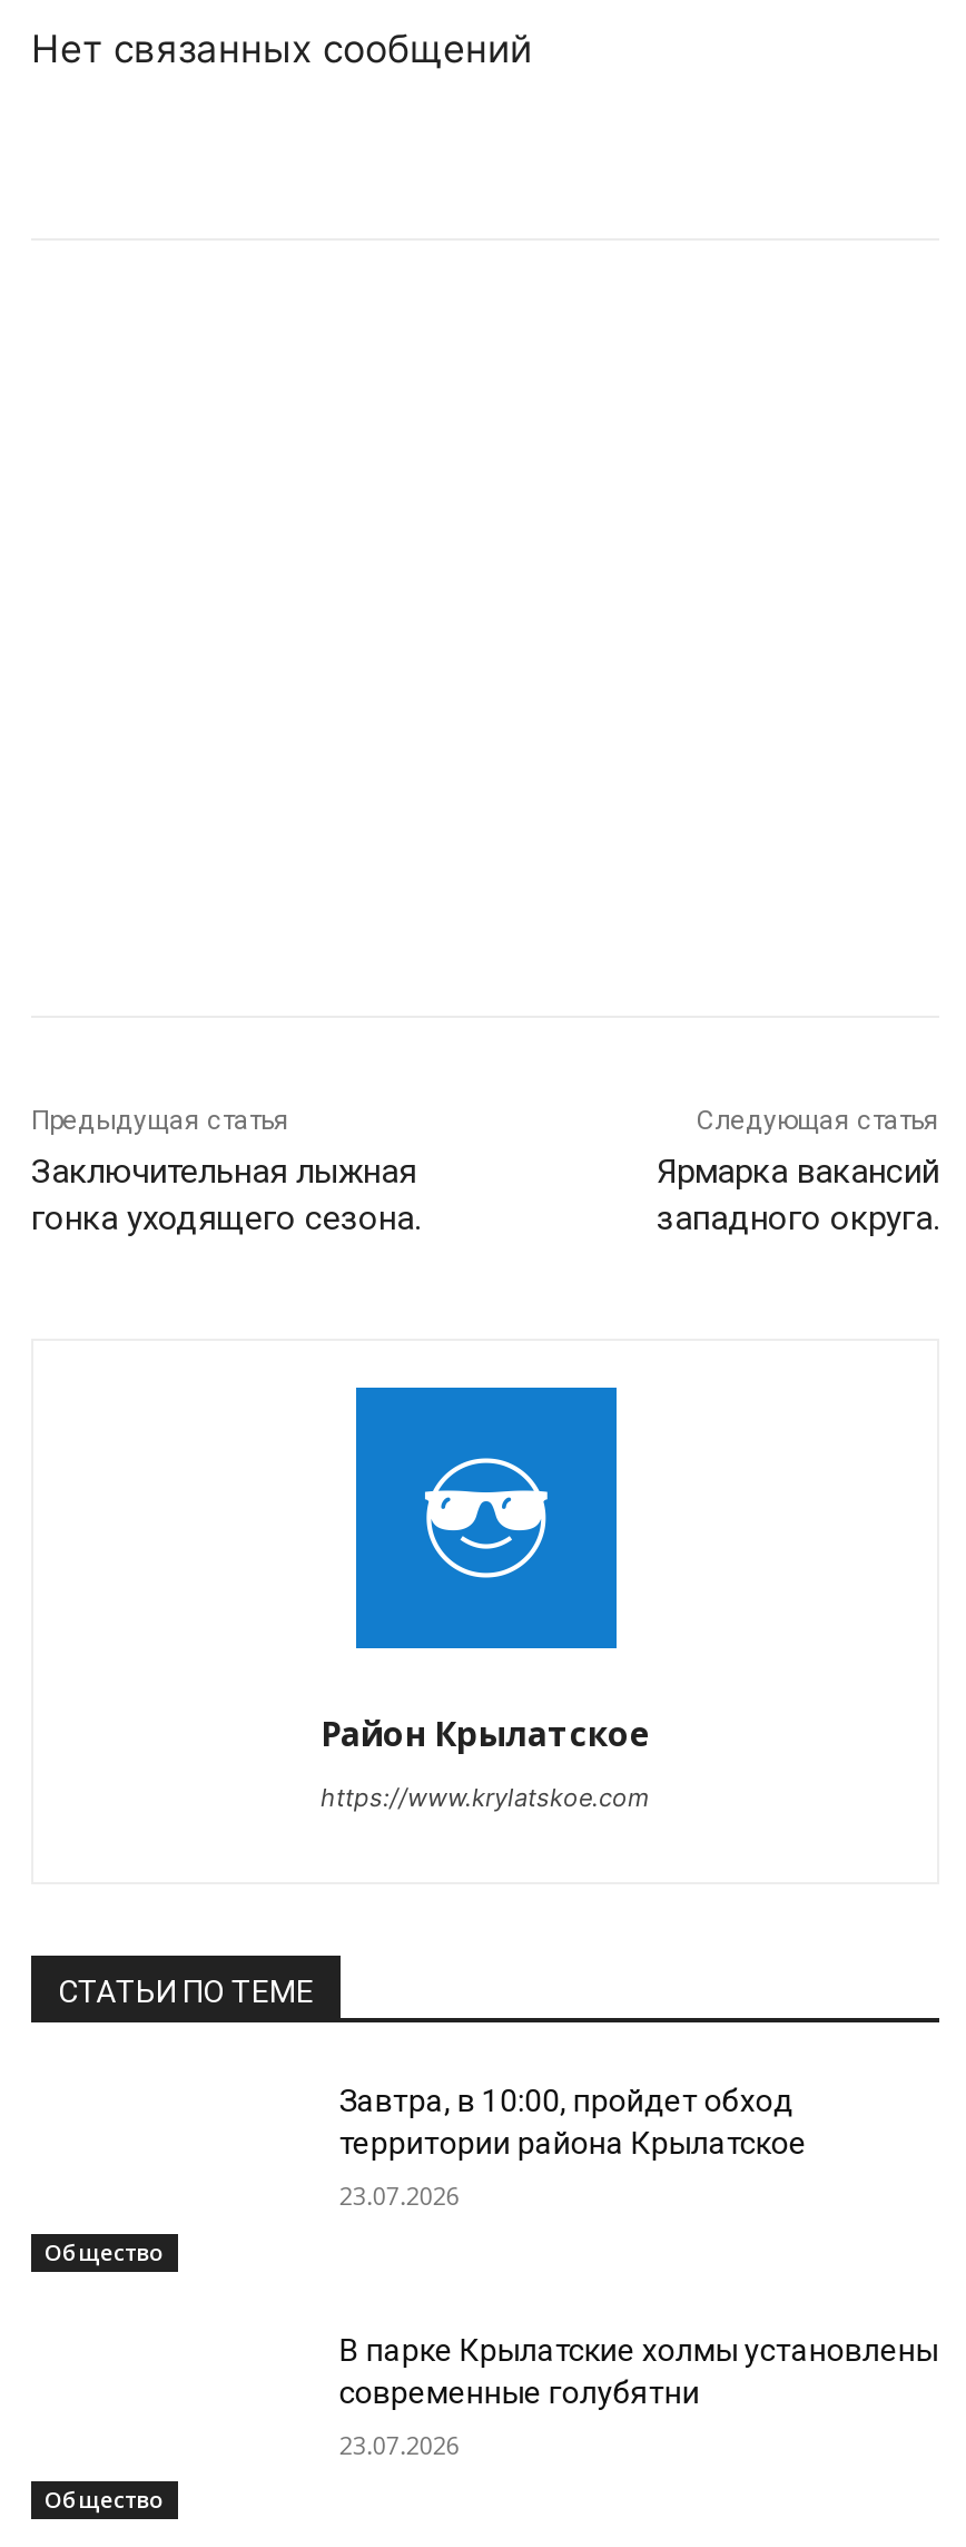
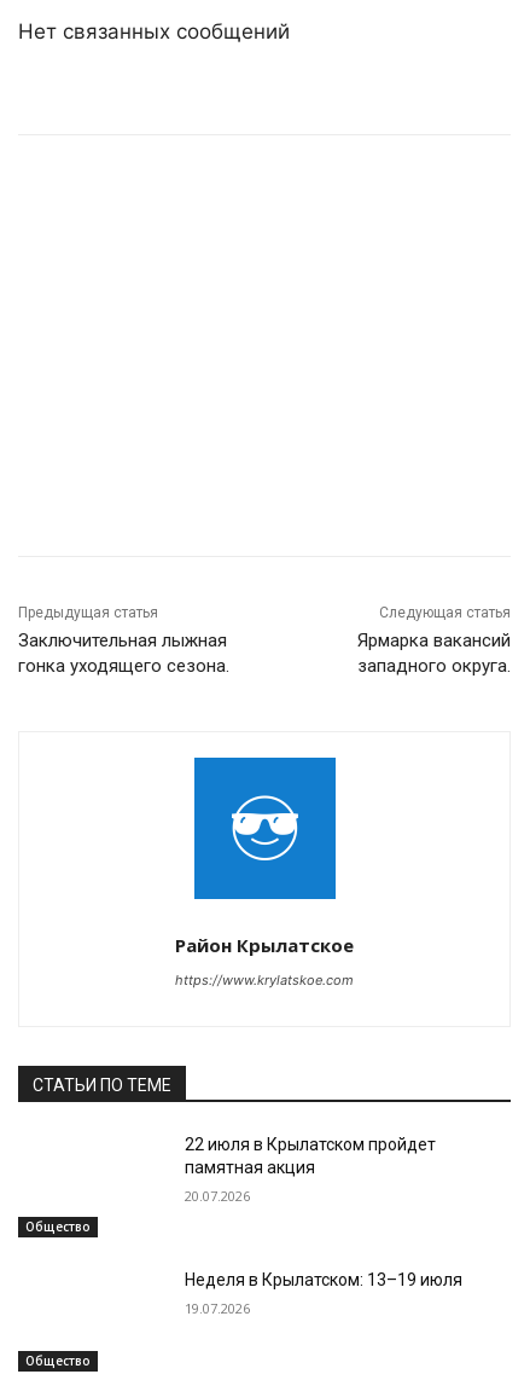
[339,2083,807,2161] Завтра, в 10:00, пройдет обход | территории района Крылатское -> [185,1135,436,1177] 22 июля в Крылатском пройдет | памятная акция
[339,2179,459,2212] 23.07.2026 -> [185,1187,250,1205] 20.07.2026
[339,2331,938,2409] В парке Крылатские холмы установлены | современные голубятни -> [185,1270,463,1289] Неделя в Крылатском: 13–19 июля
[339,2427,459,2461] 23.07.2026 -> [185,1299,250,1317] 19.07.2026

